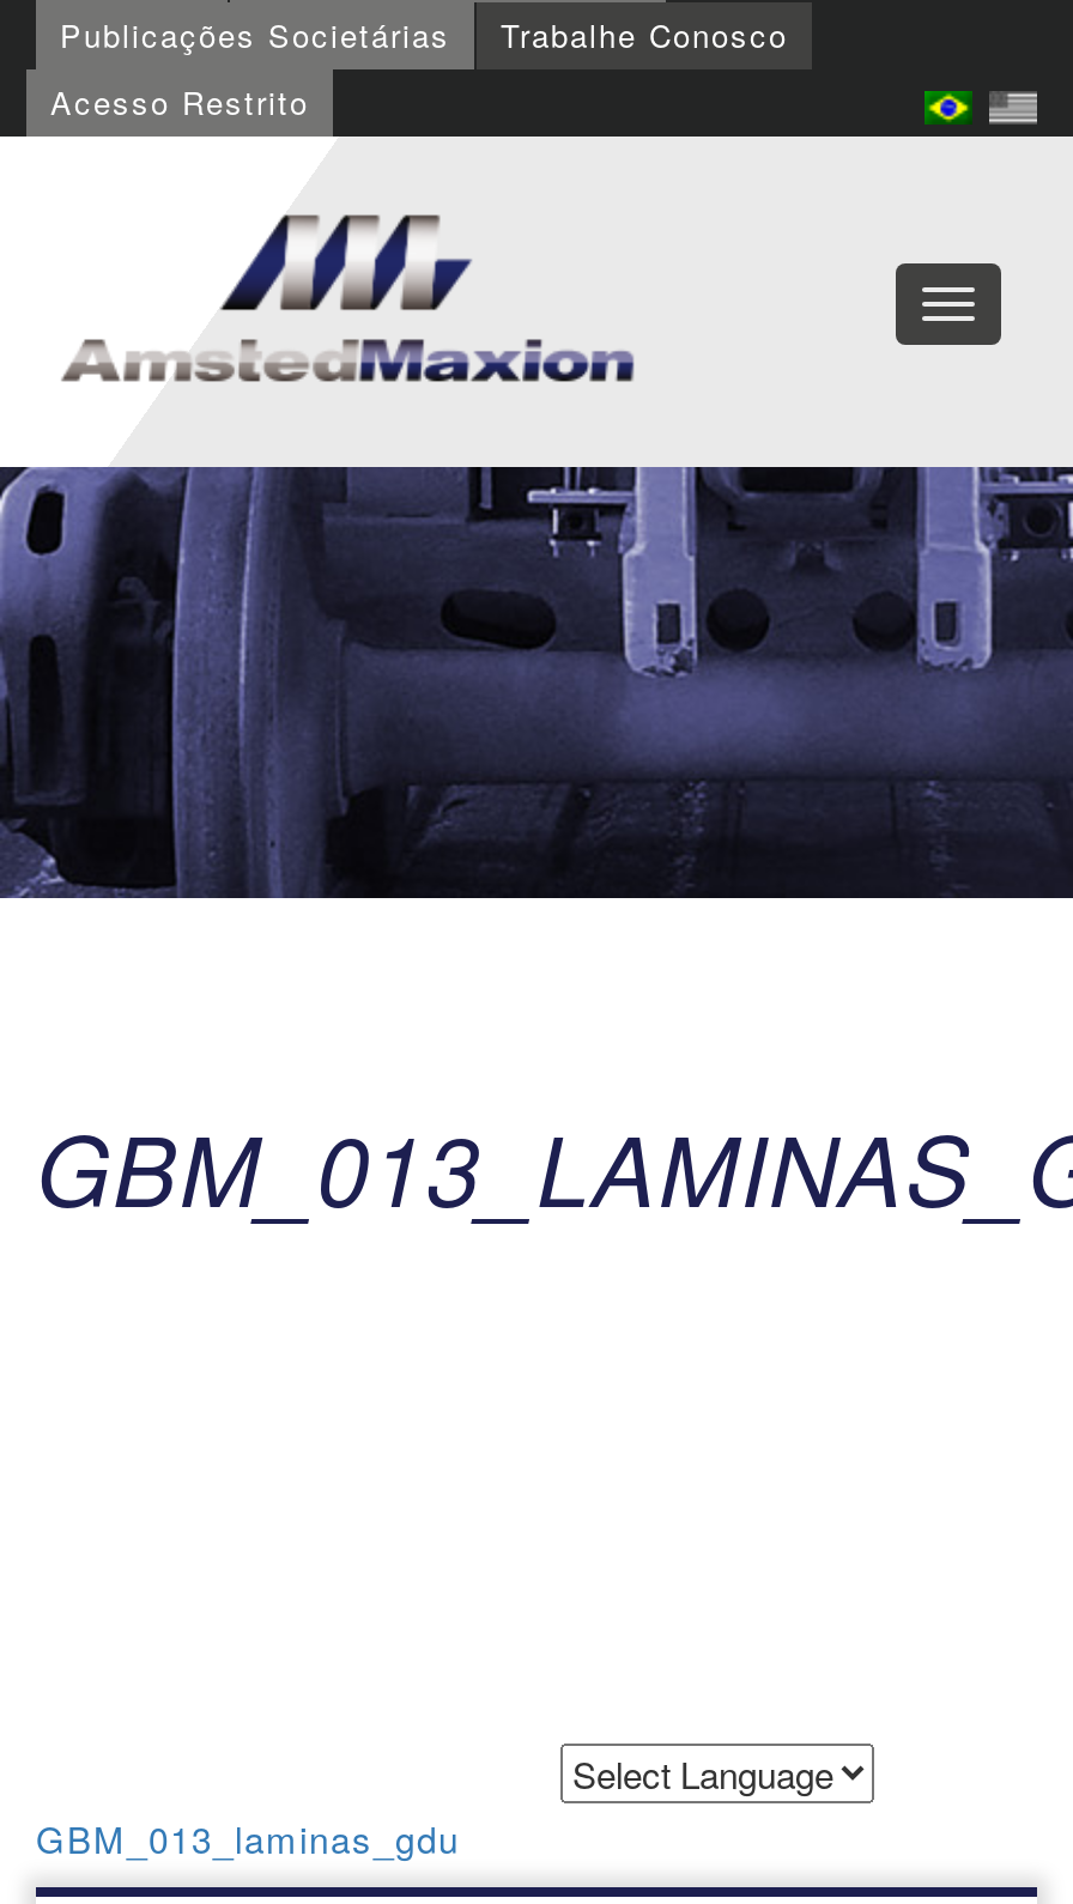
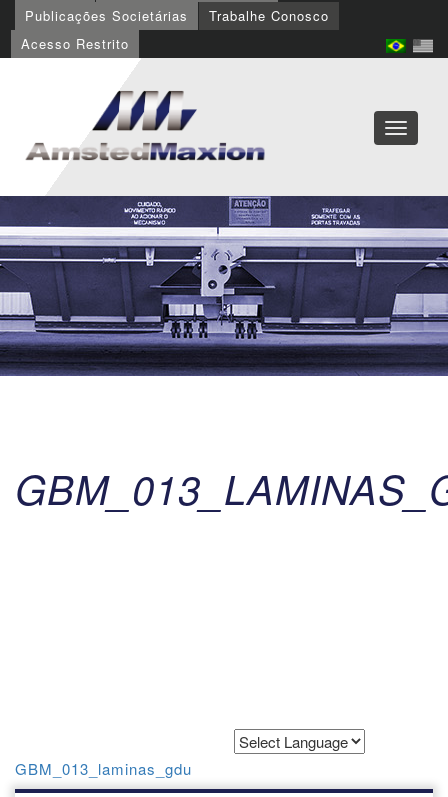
[7,467,1066,901] [image] -> [3,195,445,377] [image]

